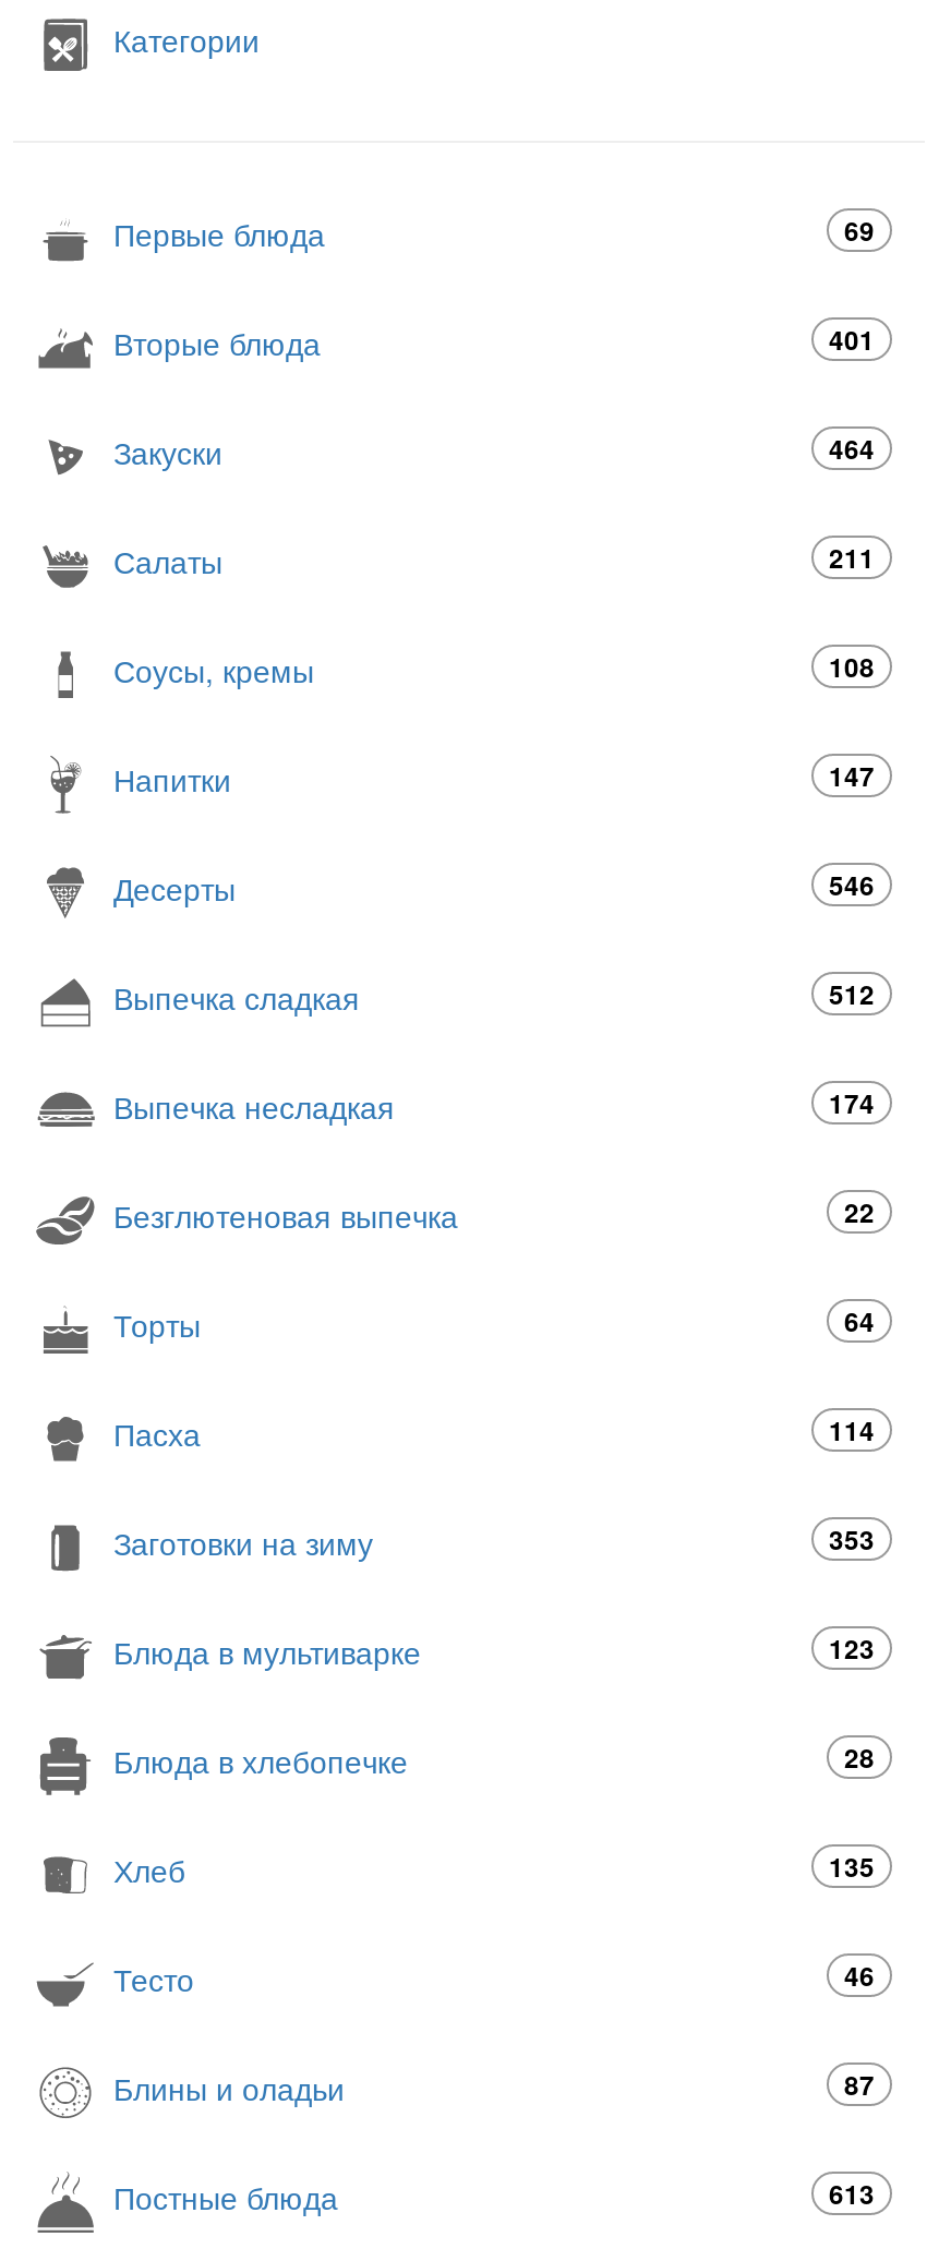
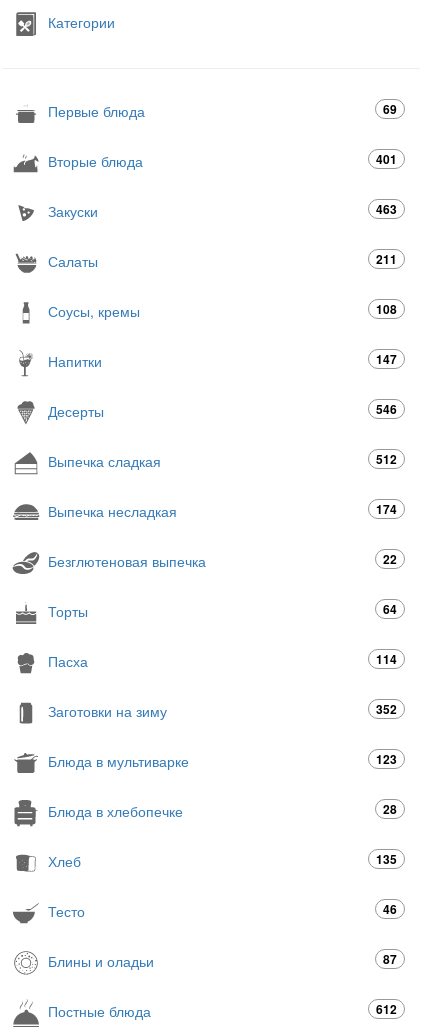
[829,428,875,467] 464 -> [376,200,397,218] 463
[829,1518,875,1558] 353 -> [376,700,397,718] 352
[829,2173,875,2212] 613 -> [376,1000,397,1018] 612

